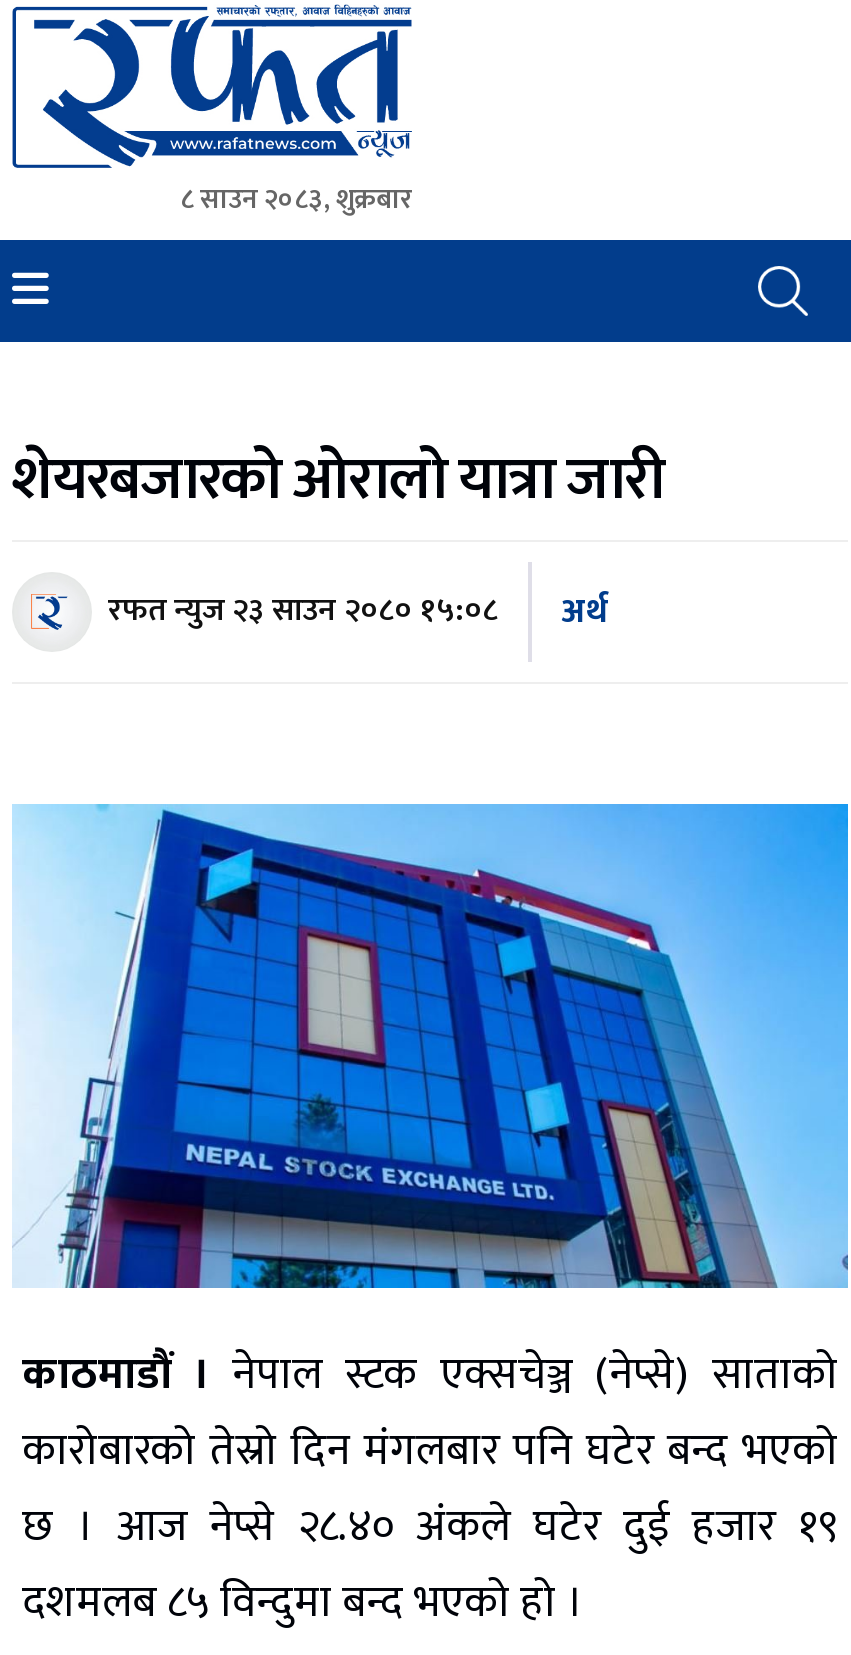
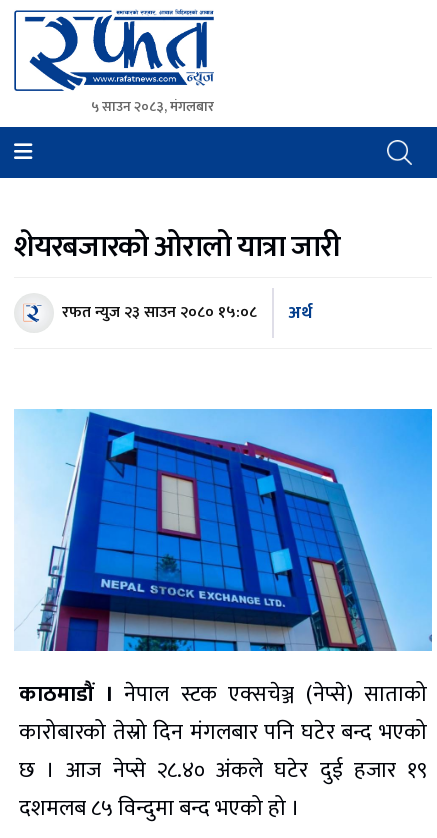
[180,176,412,222] ८ साउन २०८३, शुक्रबार -> [91,95,214,118] ५ साउन २०८३, मंगलबार

